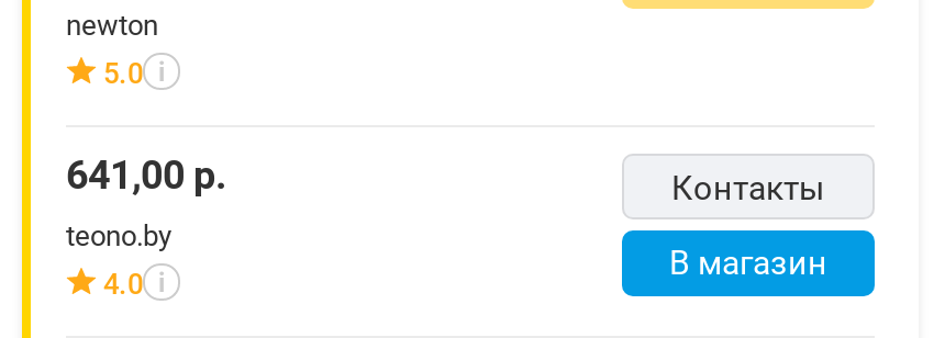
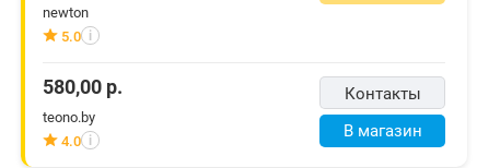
[66,151,226,197] 641,00 р. -> [43,75,123,98] 580,00 р.

